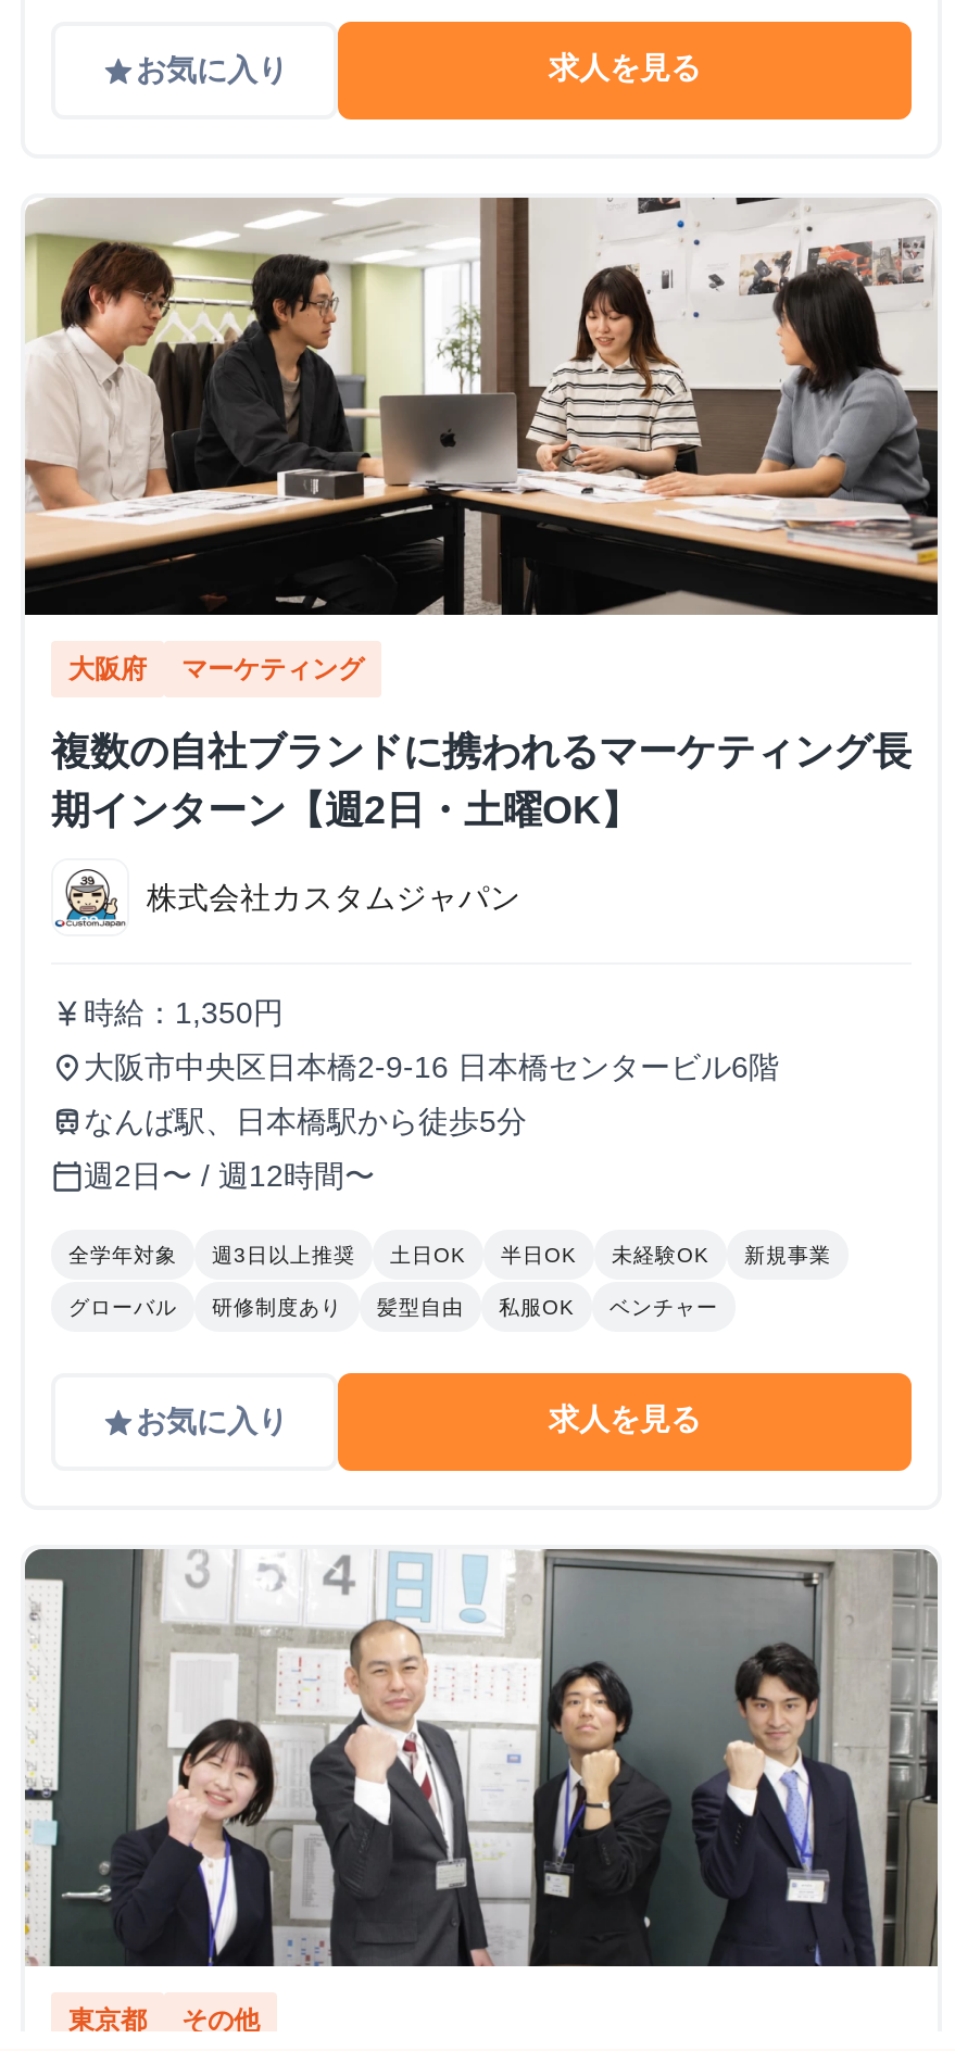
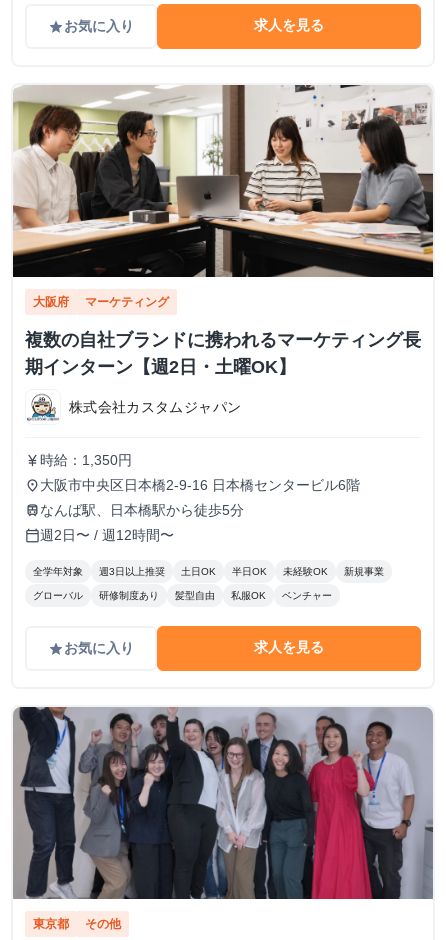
[25,1549,938,1968] [image] -> [13,706,433,900] [image]

